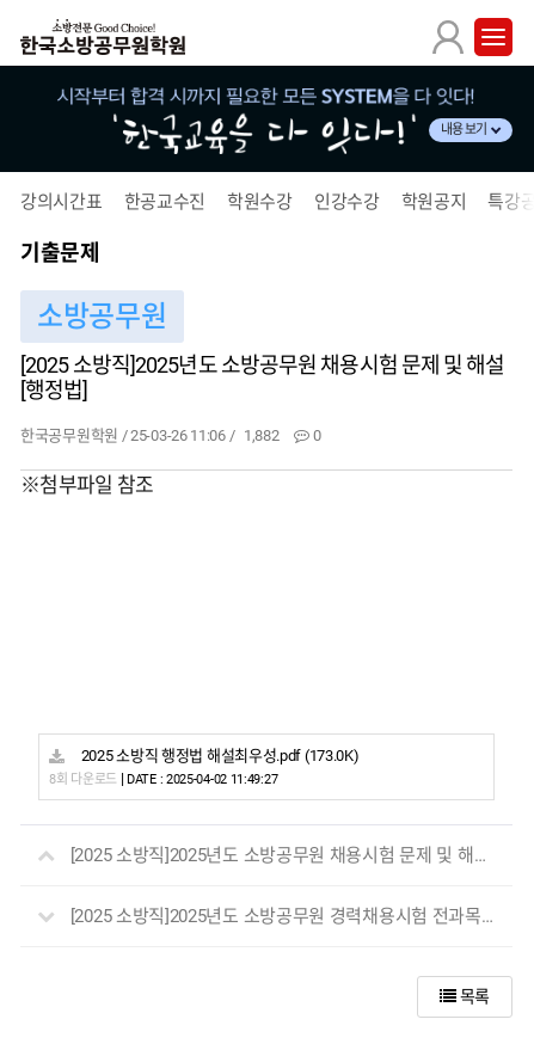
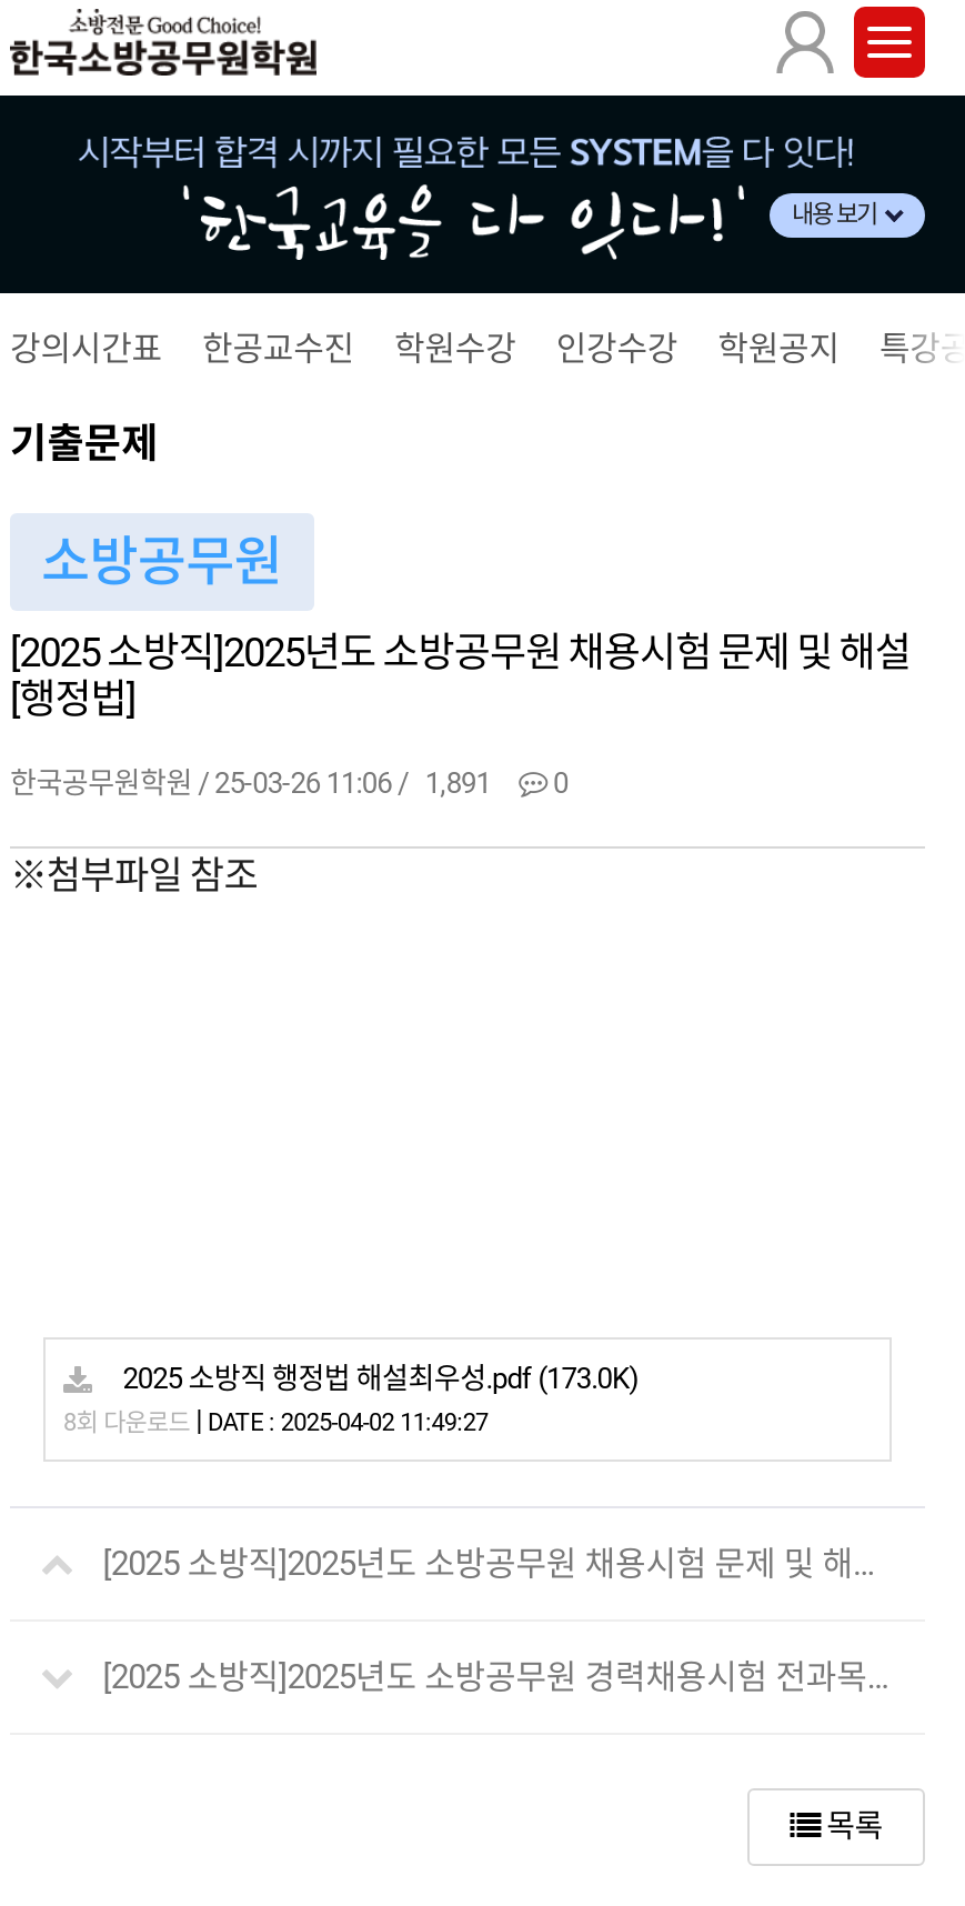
[20,426,279,444] 한국공무원학원 / 25-03-26 11:06 / 1,882 -> [10,766,491,799] 한국공무원학원 / 25-03-26 11:06 / 1,891

